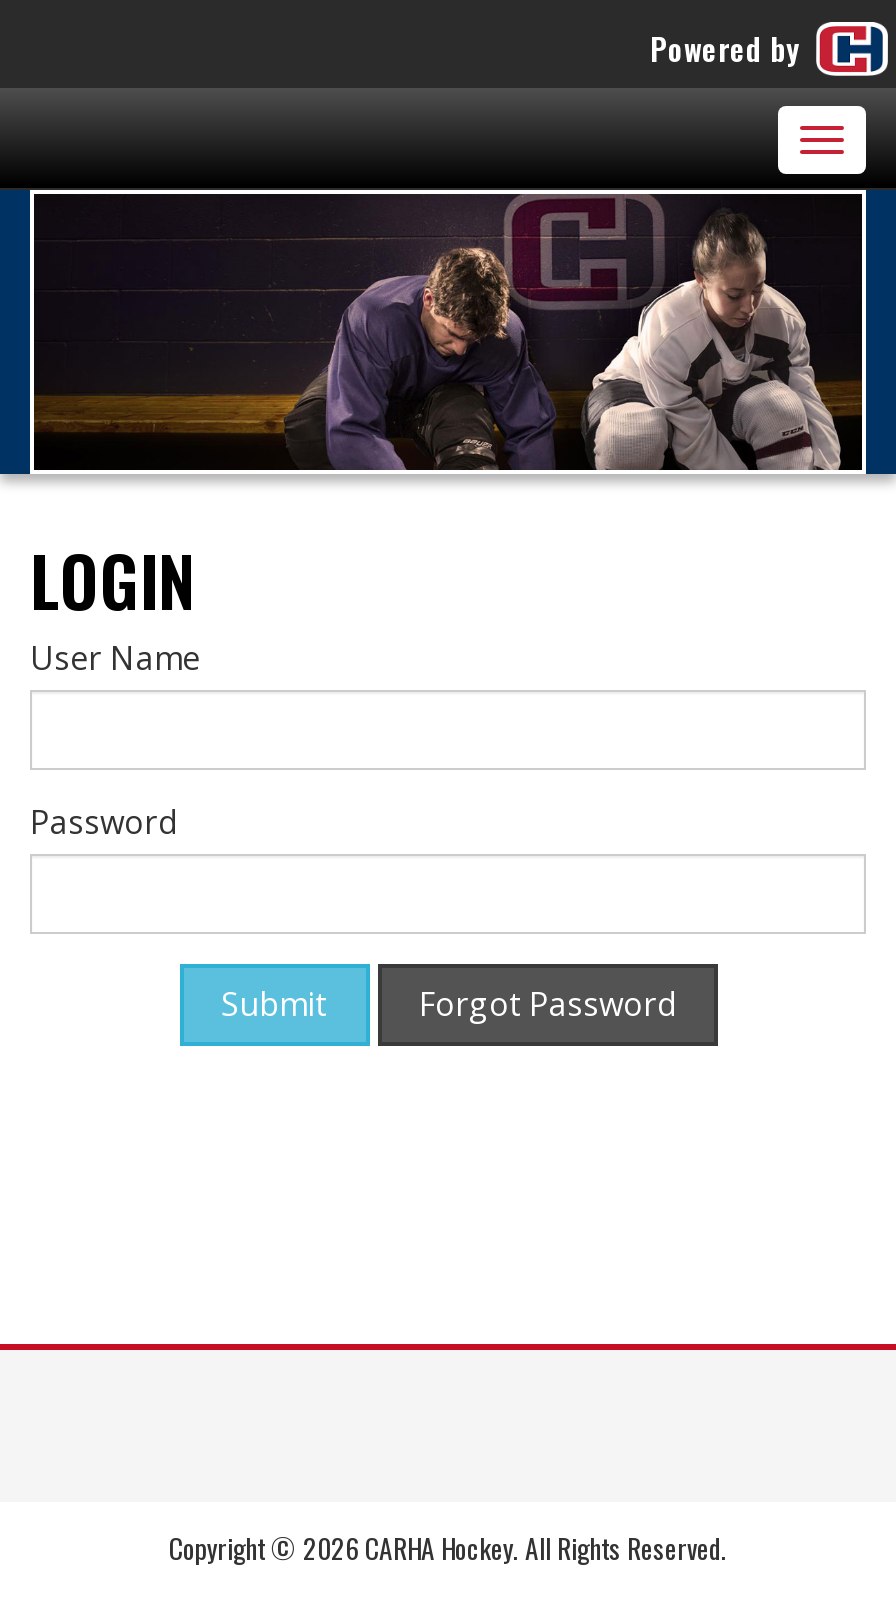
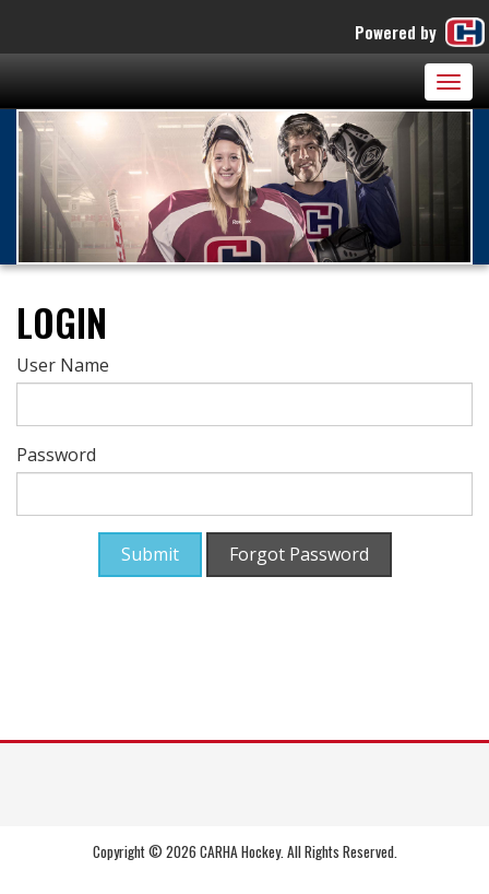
[34,194,862,472] [image] -> [17,110,470,262] [image]

